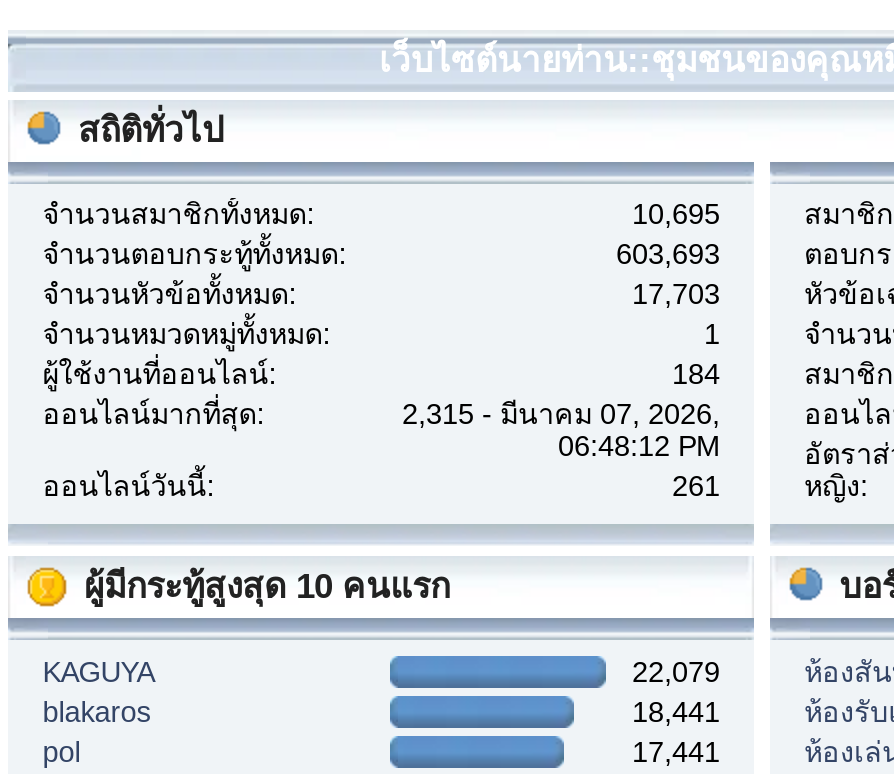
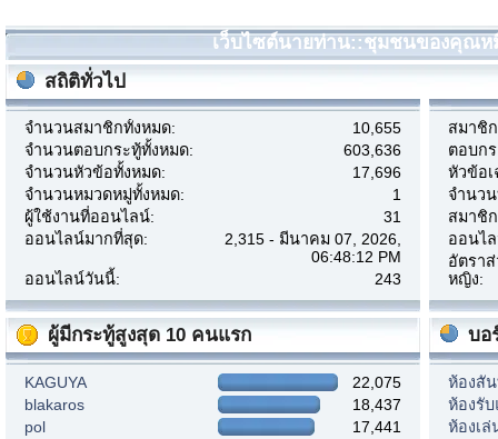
[632,198,720,230] 10,695 -> [352,119,401,137] 10,655
[616,238,720,270] 603,693 -> [343,141,401,159] 603,636
[632,278,720,310] 17,703 -> [352,164,401,181] 17,696
[672,358,720,390] 184 -> [384,208,401,226] 31
[672,470,720,502] 261 -> [375,270,401,288] 243
[632,655,720,687] 22,079 -> [352,373,401,391] 22,075
[632,695,720,727] 18,441 -> [352,395,401,413] 18,437

